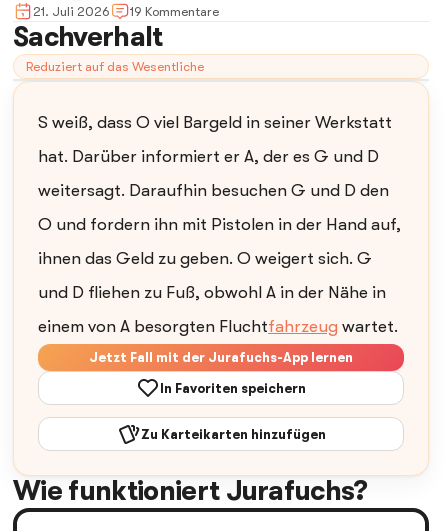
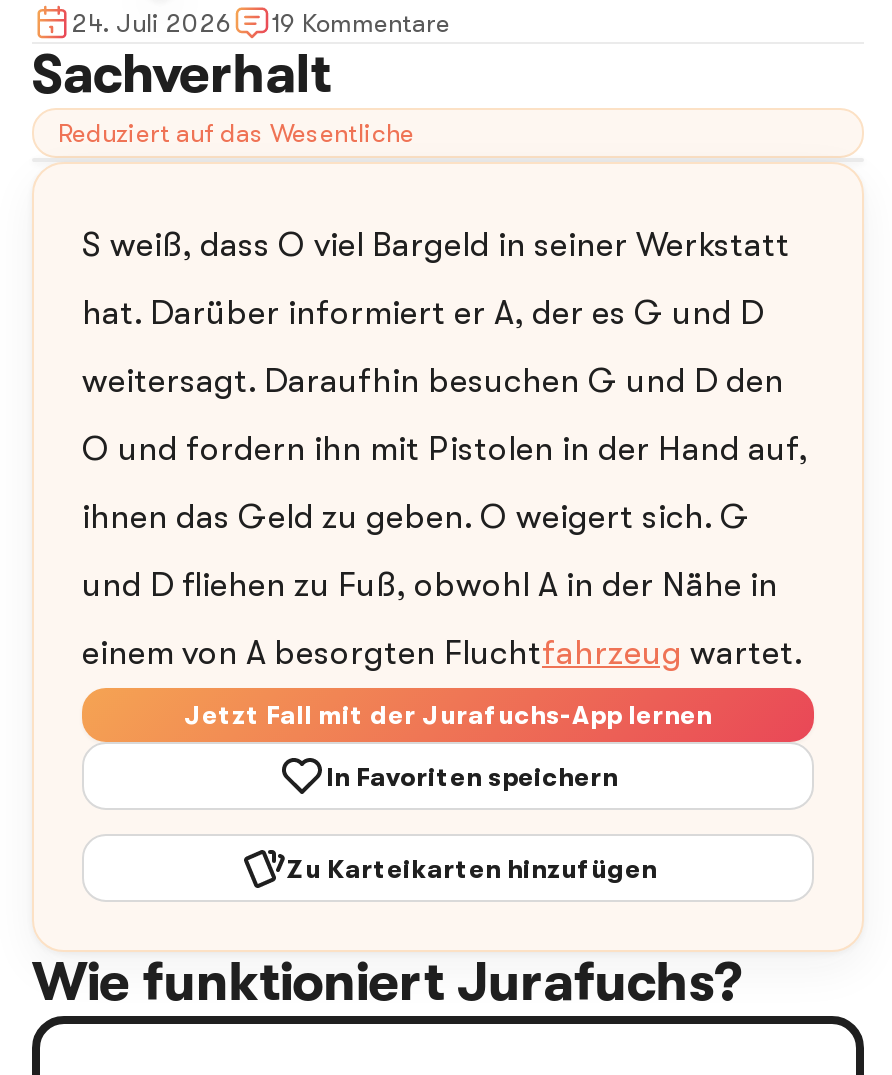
[33,3,219,18] 21. Juli 2026 19 Kommentare -> [72,7,450,37] 24. Juli 2026 19 Kommentare

